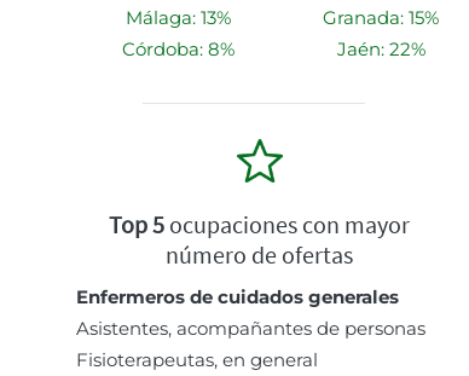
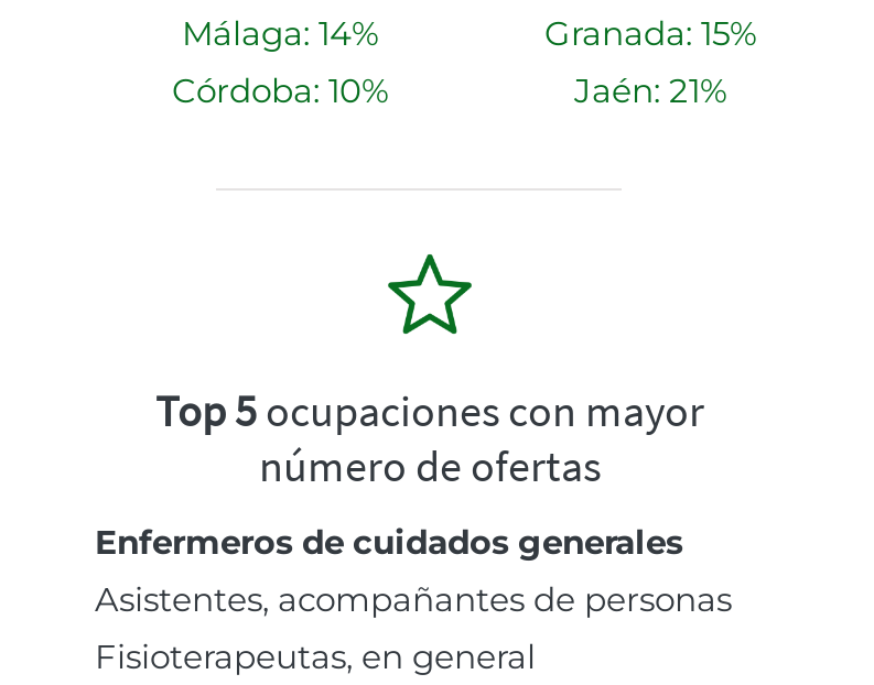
[125,6,230,29] Málaga: 13% -> [182,11,378,53] Málaga: 14%
[121,38,234,61] Córdoba: 8% -> [172,69,388,111] Córdoba: 10%
[337,38,425,61] Jaén: 22% -> [574,69,726,111] Jaén: 21%

